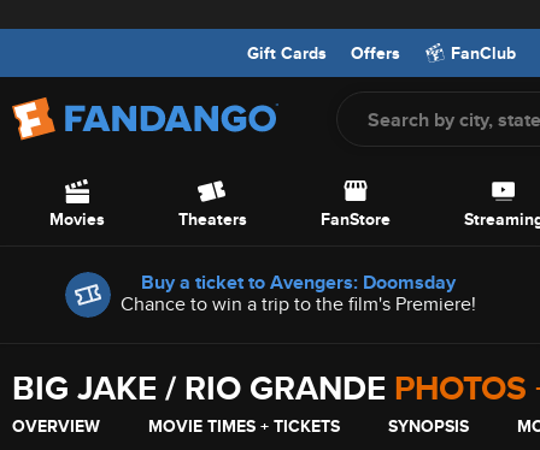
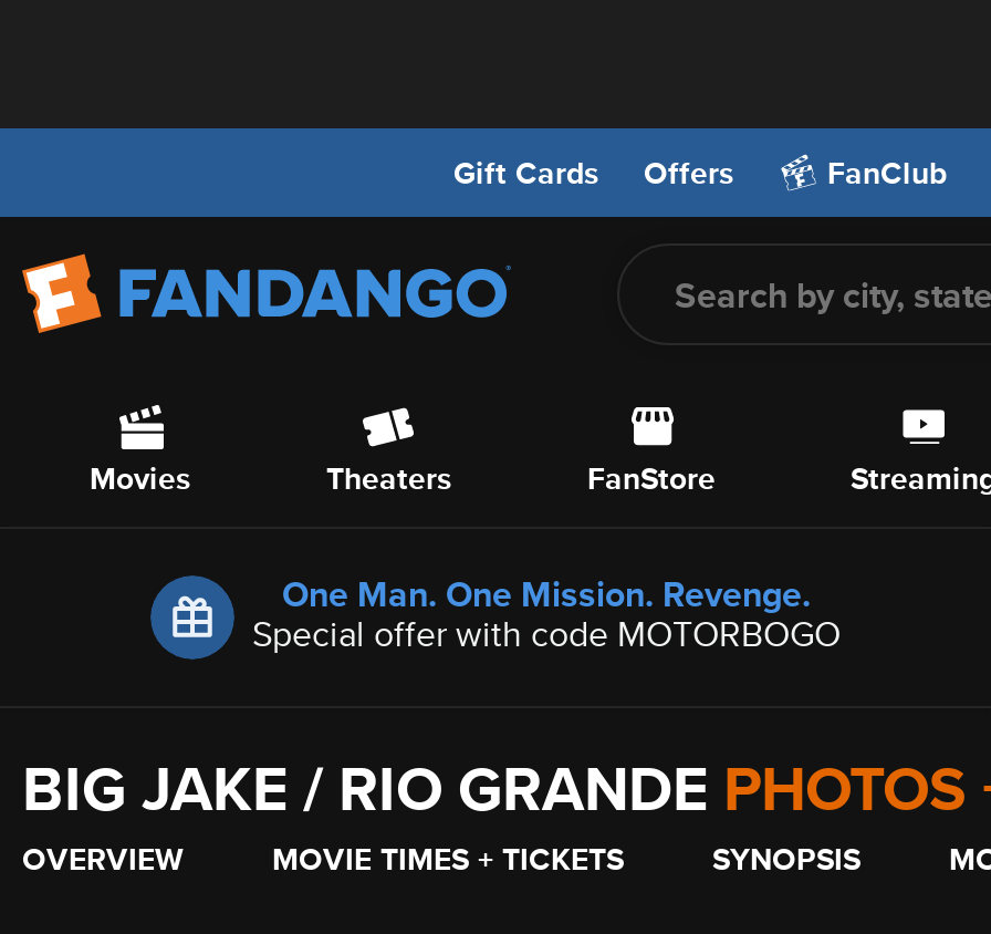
[64,268,476,319] [image] | Buy a ticket to Avengers: Doomsday | Chance to win a trip to the film's Premiere! -> [119,569,841,660] [image] | One Man. One Mission. Revenge. | Special offer with code MOTORBOGO

